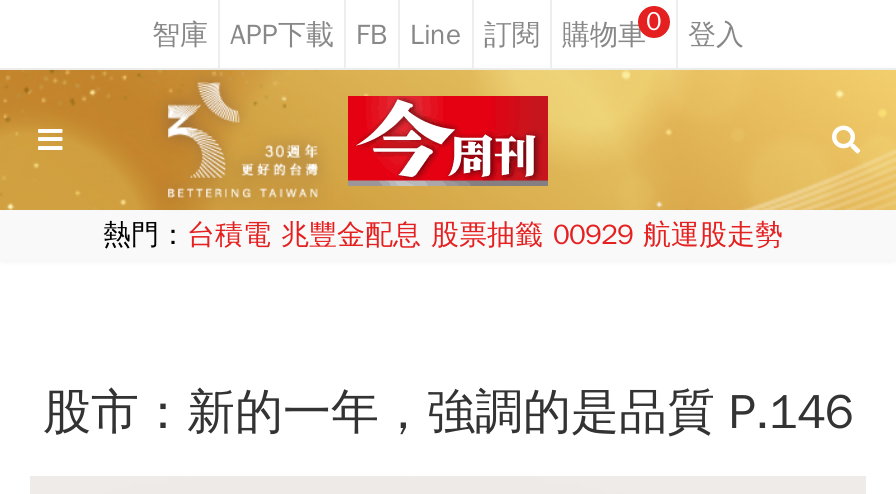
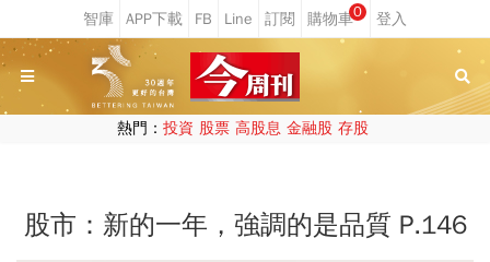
[103,218,783,252] 熱門：台積電 兆豐金配息 股票抽籤 00929 航運股走勢 -> [116,119,368,138] 熱門：投資 股票 高股息 金融股 存股

